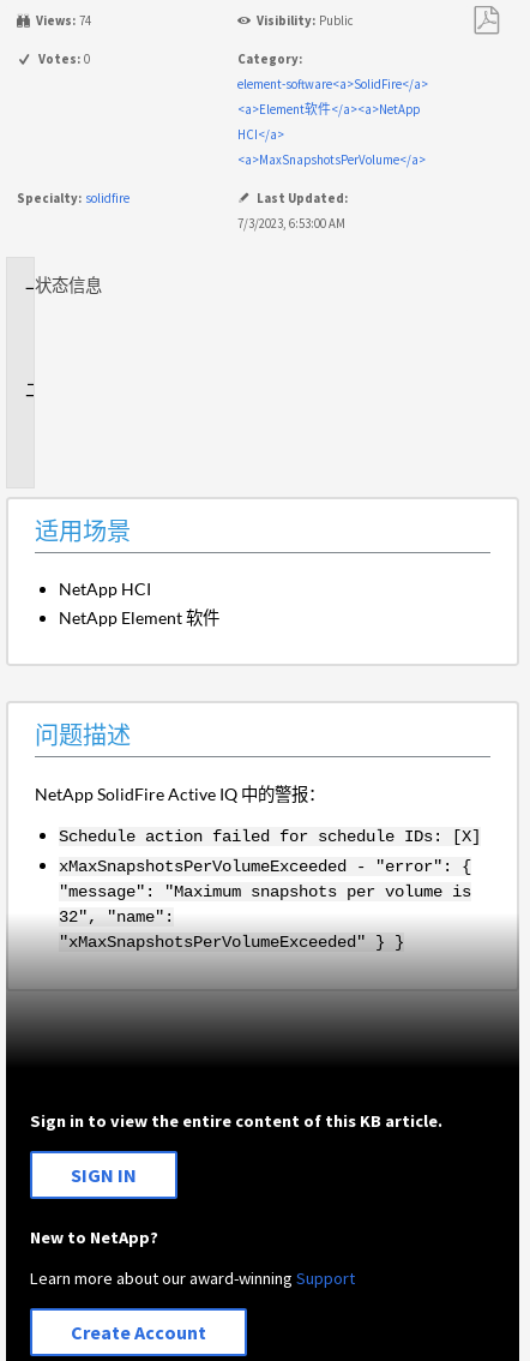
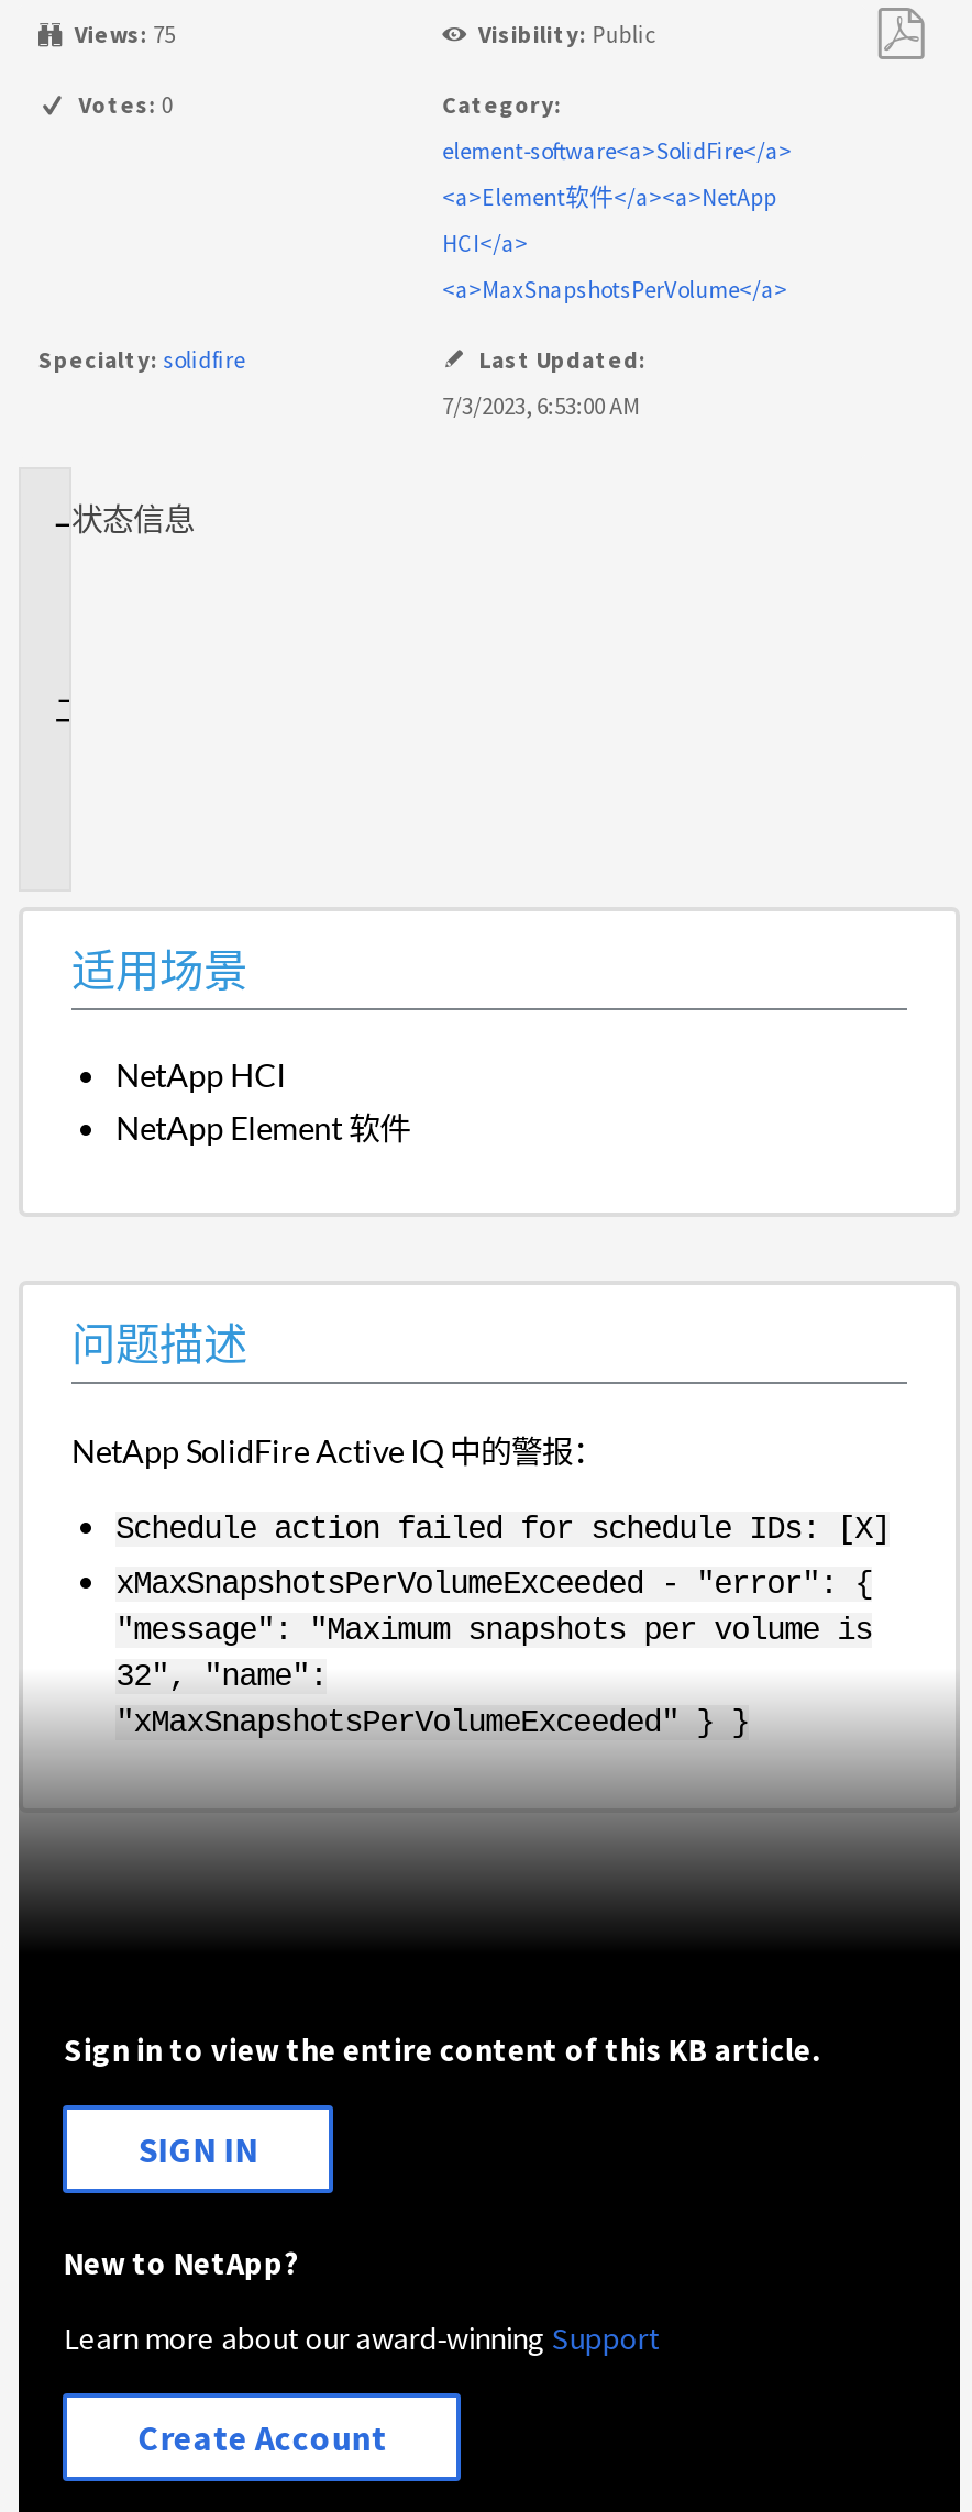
[36,12,91,29] Views: 74 -> [75,19,175,49] Views: 75

